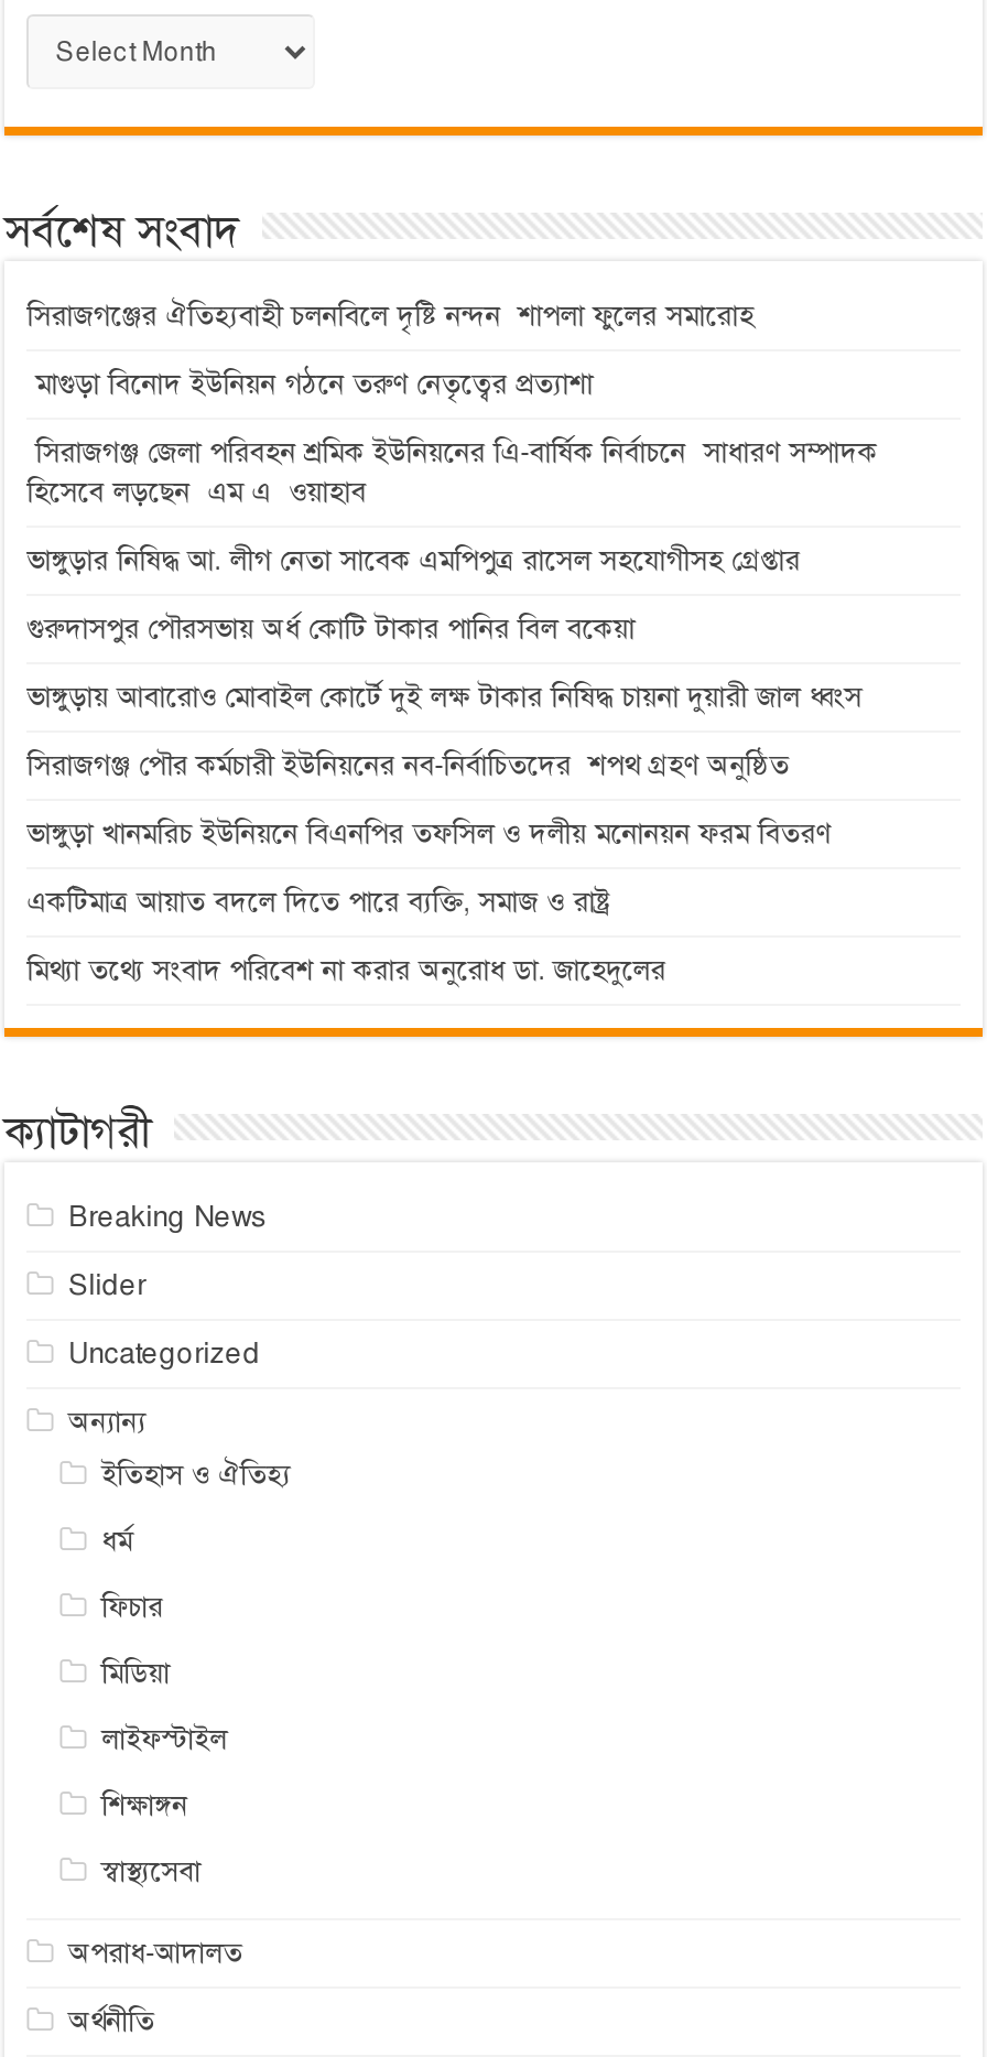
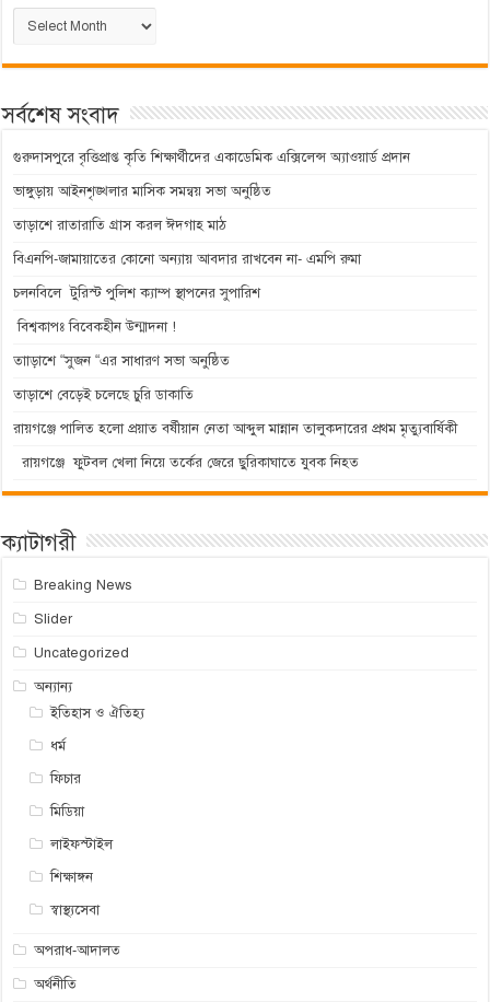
[27,298,754,333] সিরাজগঞ্জের ঐতিহ্যবাহী চলনবিলে দৃষ্টি নন্দন শাপলা ফুলের সমারোহ -> [13,149,410,166] গুরুদাসপুরে বৃত্তিপ্রাপ্ত কৃতি শিক্ষার্থীদের একাডেমিক এক্সিলেন্স অ্যাওয়ার্ড প্রদান
[27,366,602,402] মাগুড়া বিনোদ ইউনিয়ন গঠনে তরুণ নেতৃত্বের প্রত্যাশা -> [13,182,271,200] ভাঙ্গুড়ায় আইনশৃঙ্খলার মাসিক সমন্বয় সভা অনুষ্ঠিত
[27,435,877,510] সিরাজগঞ্জ জেলা পরিবহন শ্রমিক ইউনিয়নের এি-বার্ষিক নির্বাচনে সাধারণ সম্পাদক | হিসেবে লড়ছেন এম এ ওয়াহাব -> [13,216,227,234] তাড়াশে রাতারাতি গ্রাস করল ঈদগাহ মাঠ
[27,543,809,578] ভাঙ্গুড়ার নিষিদ্ধ আ. লীগ নেতা সাবেক এমপিপুত্র রাসেল সহযোগীসহ গ্রেপ্তার -> [13,250,361,268] বিএনপি-জামায়াতের কোনো অন্যায় আবদার রাখবেন না- এমপি রুমা
[27,611,635,646] গুরুদাসপুর পৌরসভায় অর্ধ কোটি টাকার পানির বিল বকেয়া -> [13,284,261,302] চলনবিলে টুরিস্ট পুলিশ ক্যাম্প স্থাপনের সুপারিশ
[27,679,862,715] ভাঙ্গুড়ায় আবারোও মোবাইল কোর্টে দুই লক্ষ টাকার নিষিদ্ধ চায়না দুয়ারী জাল ধ্বংস -> [13,318,176,336] বিশ্বকাপঃ বিবেকহীন উন্মাদনা !
[27,748,798,783] সিরাজগঞ্জ পৌর কর্মচারী ইউনিয়নের নব-নির্বাচিতদের শপথ গ্রহণ অনুষ্ঠিত -> [13,352,230,370] তাাড়াশে “সুজন “এর সাধারণ সভা অনুষ্ঠিত
[27,816,831,851] ভাঙ্গুড়া খানমরিচ ইউনিয়নে বিএনপির তফসিল ও দলীয় মনোনয়ন ফরম বিতরণ -> [13,386,198,403] তাড়াশে বেড়েই চলেছে চুরি ডাকাতি
[27,884,611,920] একটিমাত্র আয়াত বদলে দিতে পারে ব্যক্তি, সমাজ ও রাষ্ট্র -> [13,420,457,437] রায়গঞ্জে পালিত হলো প্রয়াত বর্ষীয়ান নেতা আব্দুল মান্নান তালুকদারের প্রথম মৃত্যুবার্ষিকী
[27,953,666,988] মিথ্যা তথ্যে সংবাদ পরিবেশ না করার অনুরোধ ডা. জাহেদুলের -> [13,454,359,471] রায়গঞ্জে ফুটবল খেলা নিয়ে তর্কের জেরে ছুরিকাঘাতে যুবক নিহত

